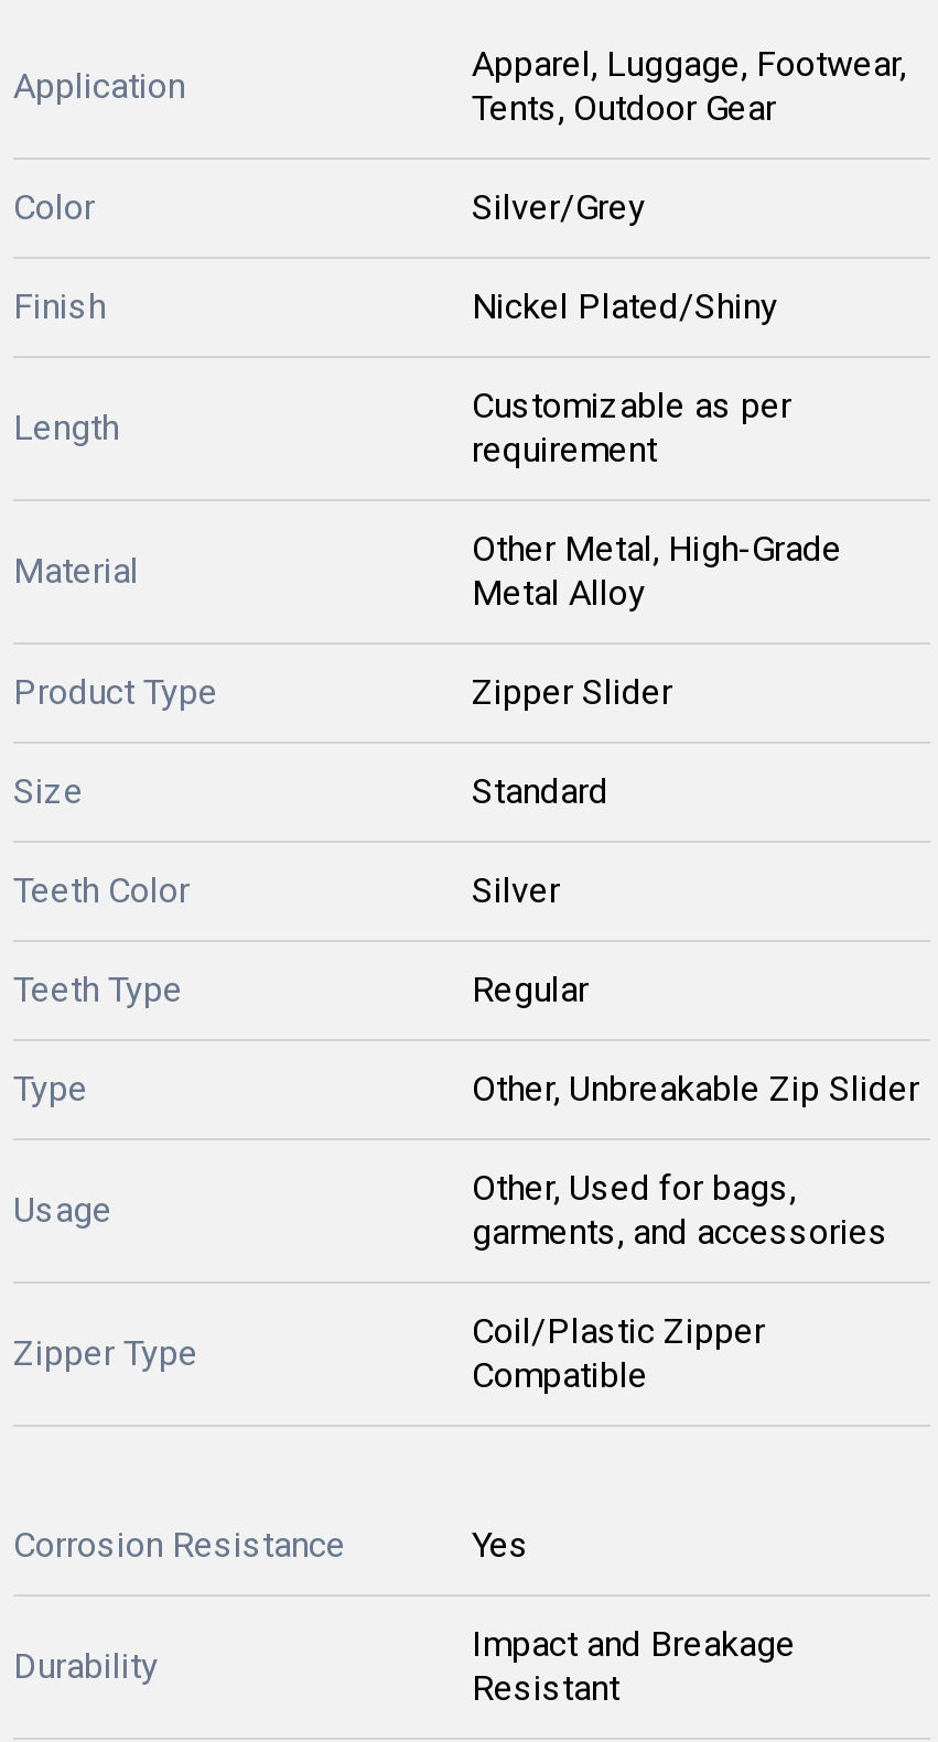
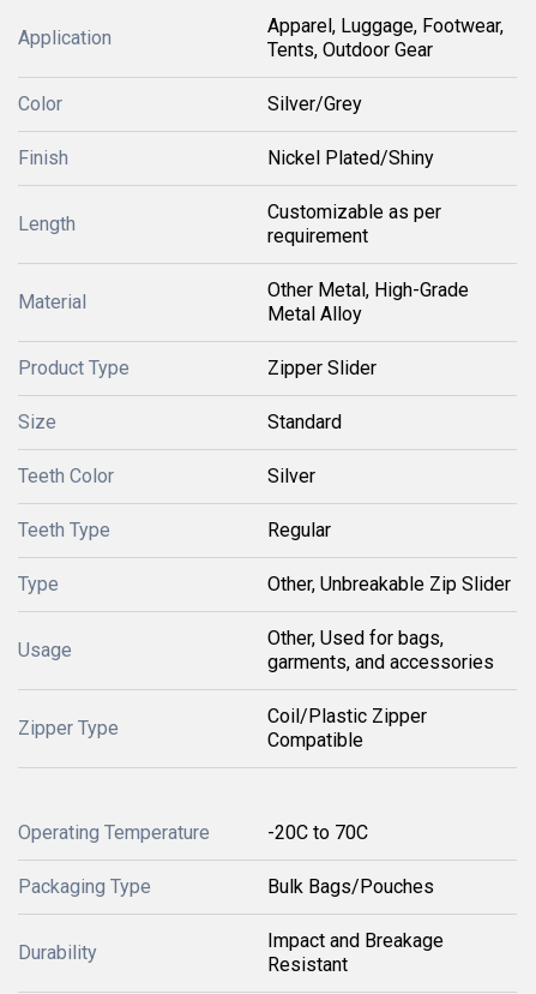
[13,1524,529,1566] Corrosion Resistance | Yes -> [18,821,434,898] Operating Temperature | -20C to 70C | Packaging Type | Bulk Bags/Pouches

